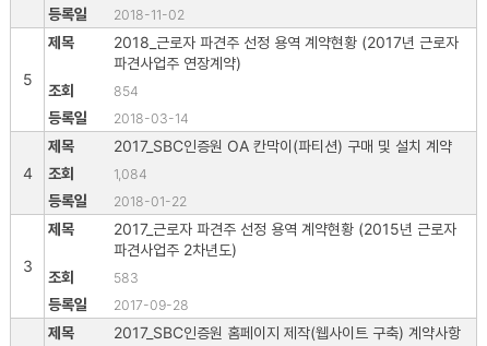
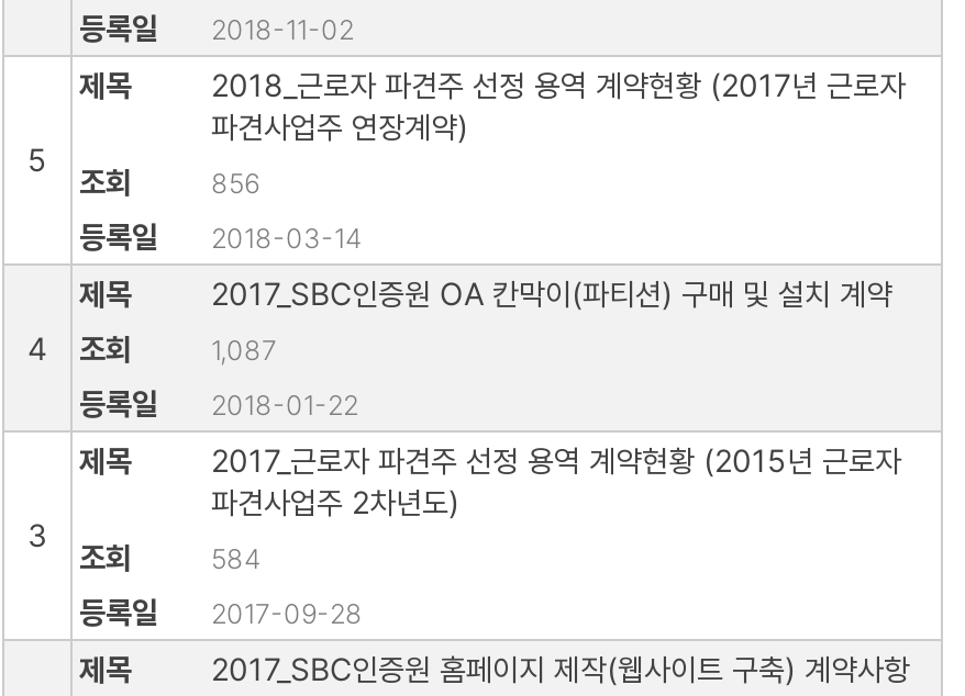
[114,83,139,99] 854 -> [211,167,259,200] 856
[114,166,147,182] 1,084 -> [211,334,277,367] 1,087
[114,270,139,286] 583 -> [211,542,262,575] 584

